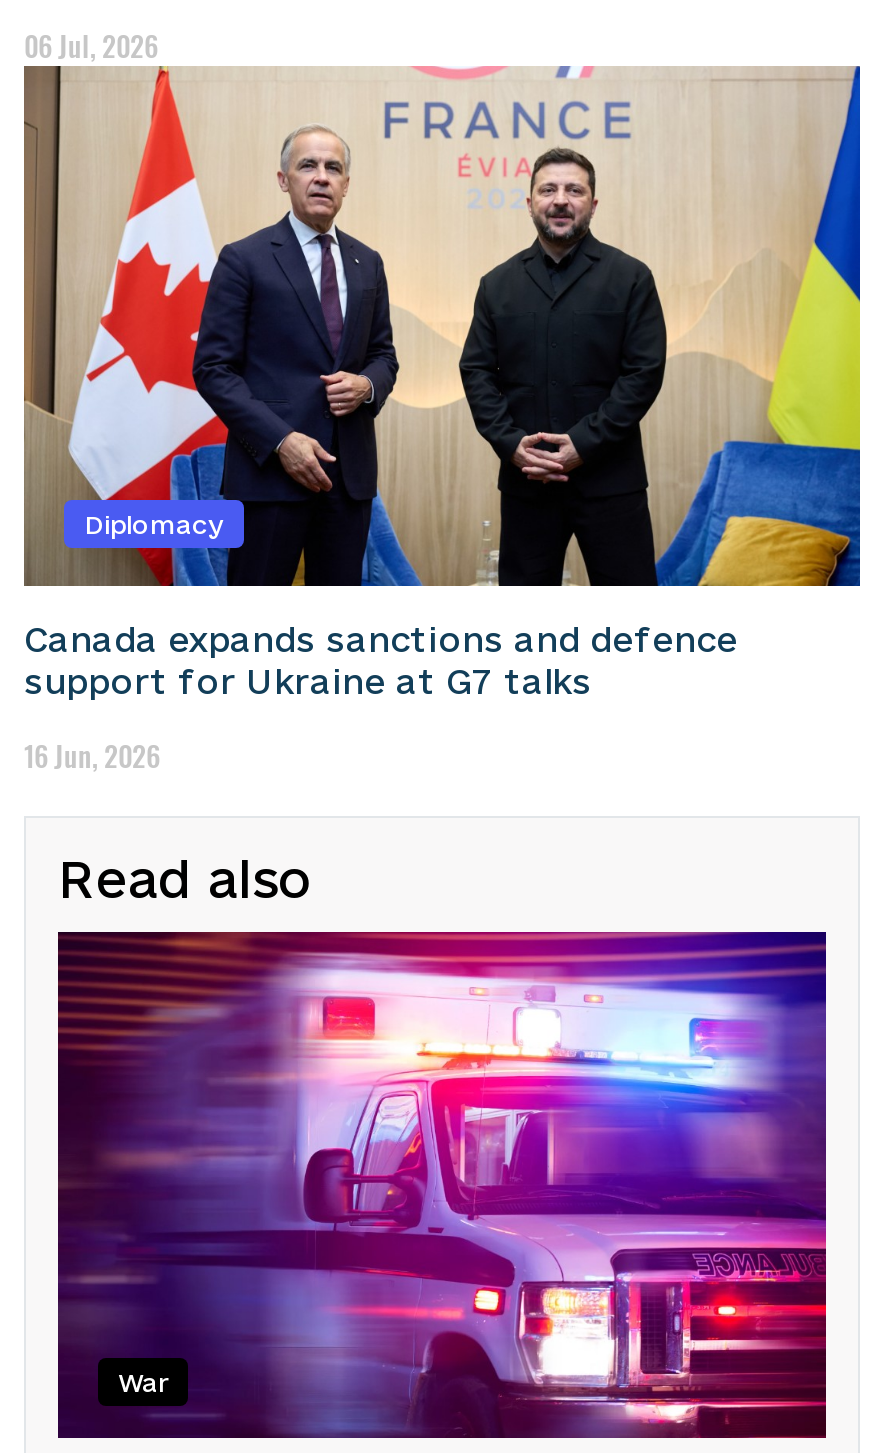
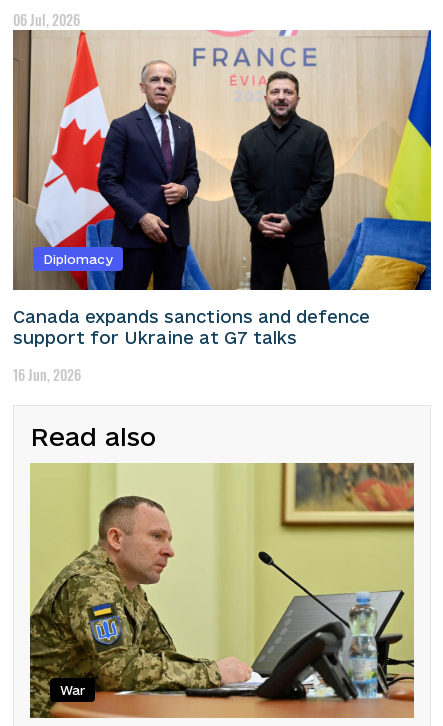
[56,930,828,1442] [image] -> [29,462,415,719] [image]

